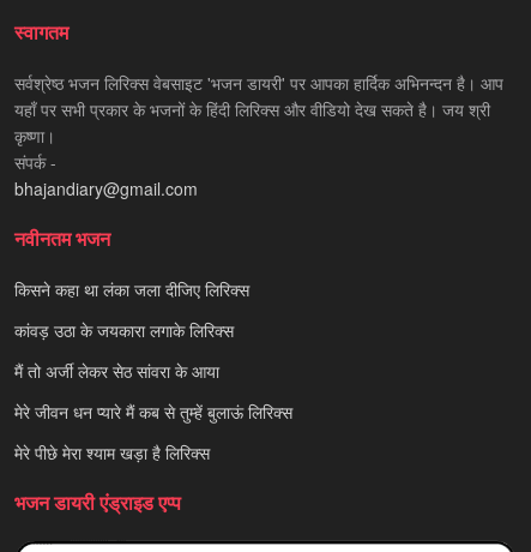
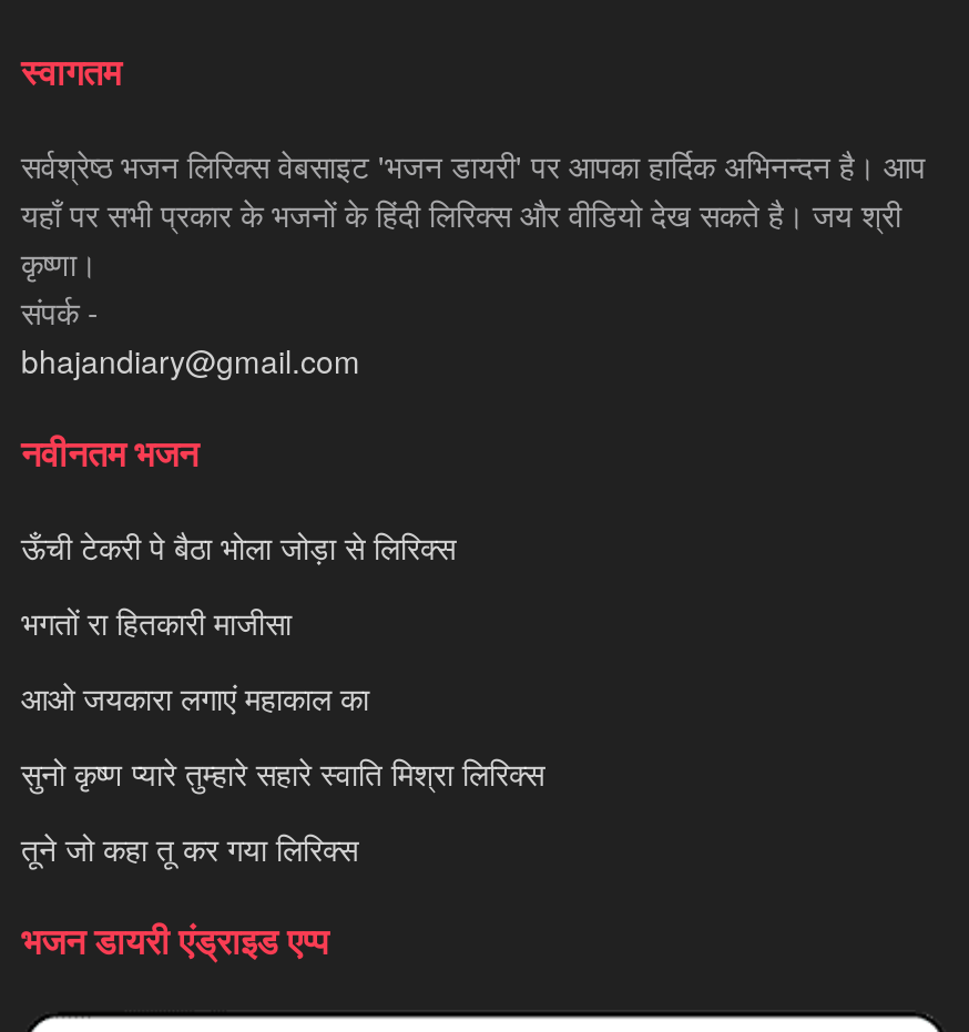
[14,278,249,302] किसने कहा था लंका जला दीजिए लिरिक्स -> [21,525,456,570] ऊँची टेकरी पे बैठा भोला जोड़ा से लिरिक्स
[14,319,234,343] कांवड़ उठा के जयकारा लगाके लिरिक्स -> [21,601,292,645] भगतों रा हितकारी माजीसा
[14,359,219,383] मैं तो अर्जी लेकर सेठ सांवरा के आया -> [21,676,369,721] आओ जयकारा लगाएं महाकाल का
[14,400,292,424] मेरे जीवन धन प्यारे मैं कब से तुम्हें बुलाऊं लिरिक्स -> [21,752,544,796] सुनो कृष्ण प्यारे तुम्हारे सहारे स्वाति मिश्रा लिरिक्स
[14,441,210,465] मेरे पीछे मेरा श्याम खड़ा है लिरिक्स -> [21,827,358,871] तूने जो कहा तू कर गया लिरिक्स

